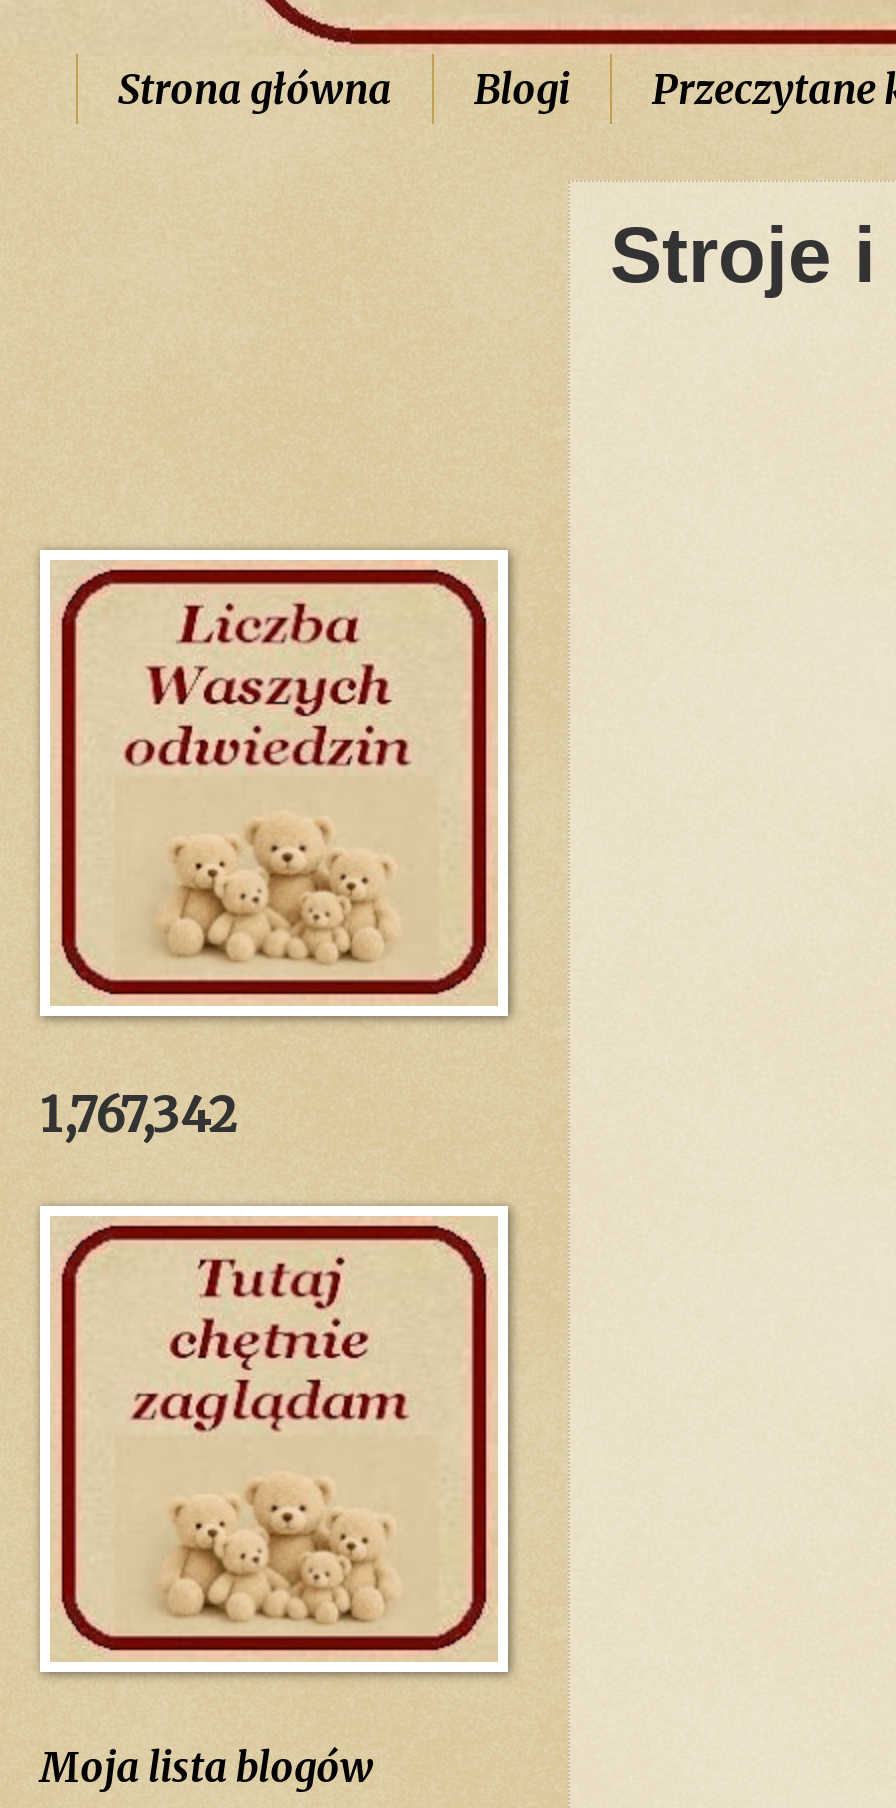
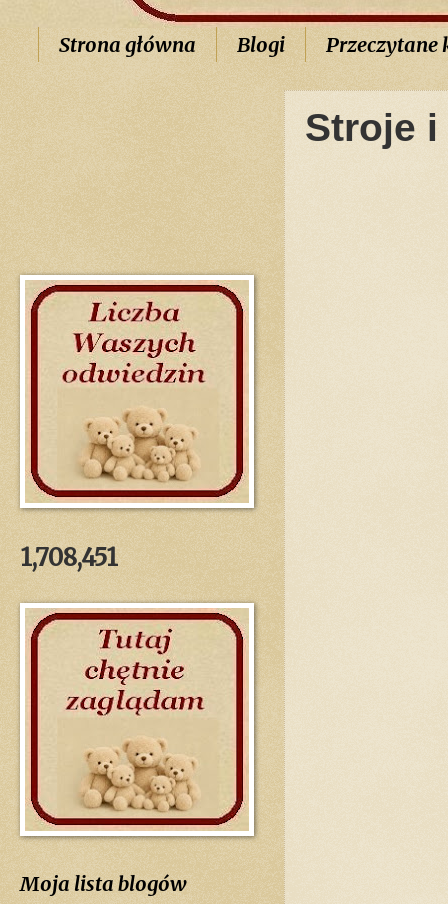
[40,1084,236,1146] 1,767,342 -> [20,542,118,573] 1,708,451

